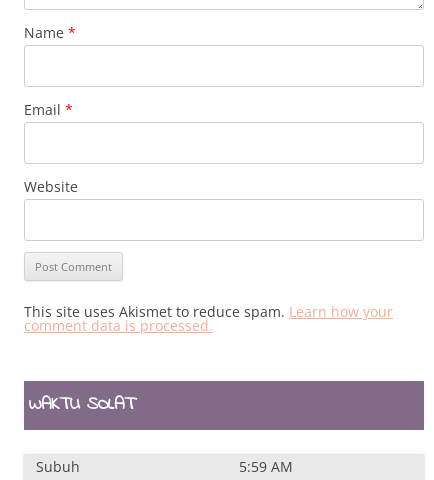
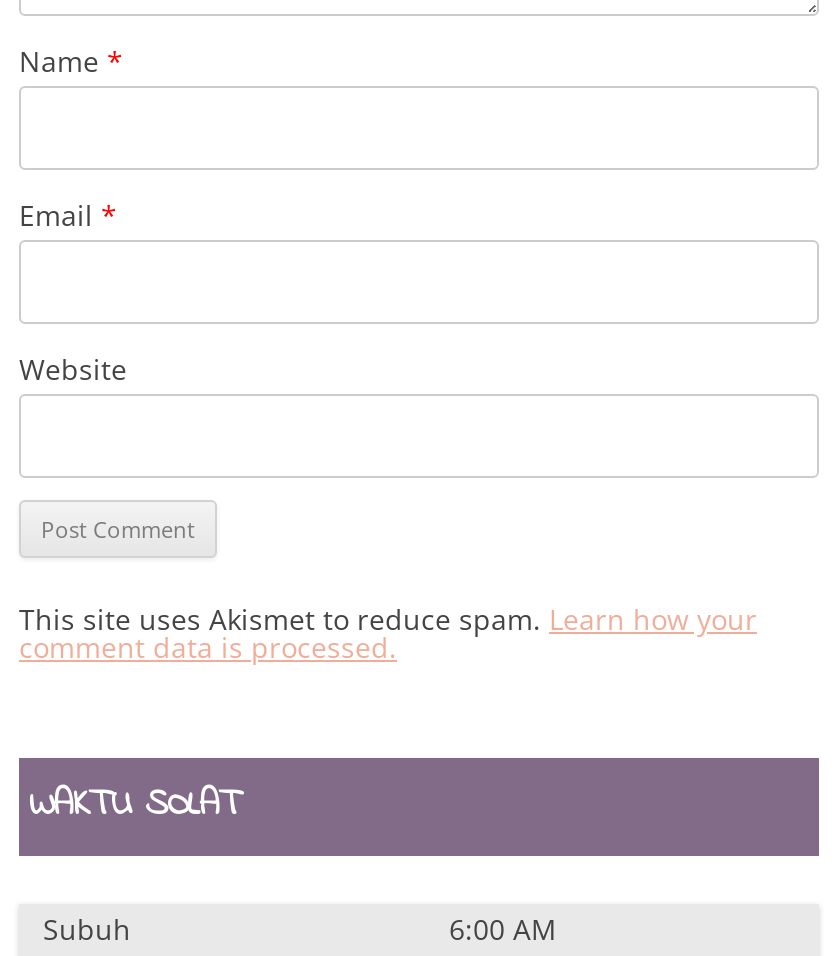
[239,457,293,476] 5:59 AM -> [449,911,557,949] 6:00 AM

